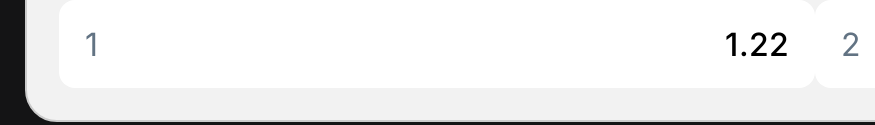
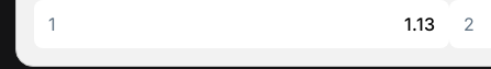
[725,24,861,64] 1.22 2 -> [404,13,475,35] 1.13 2

